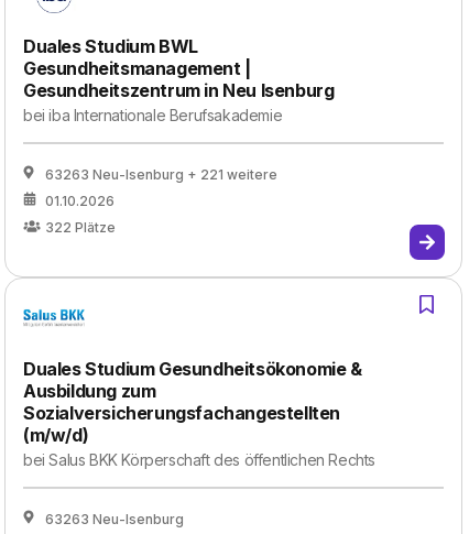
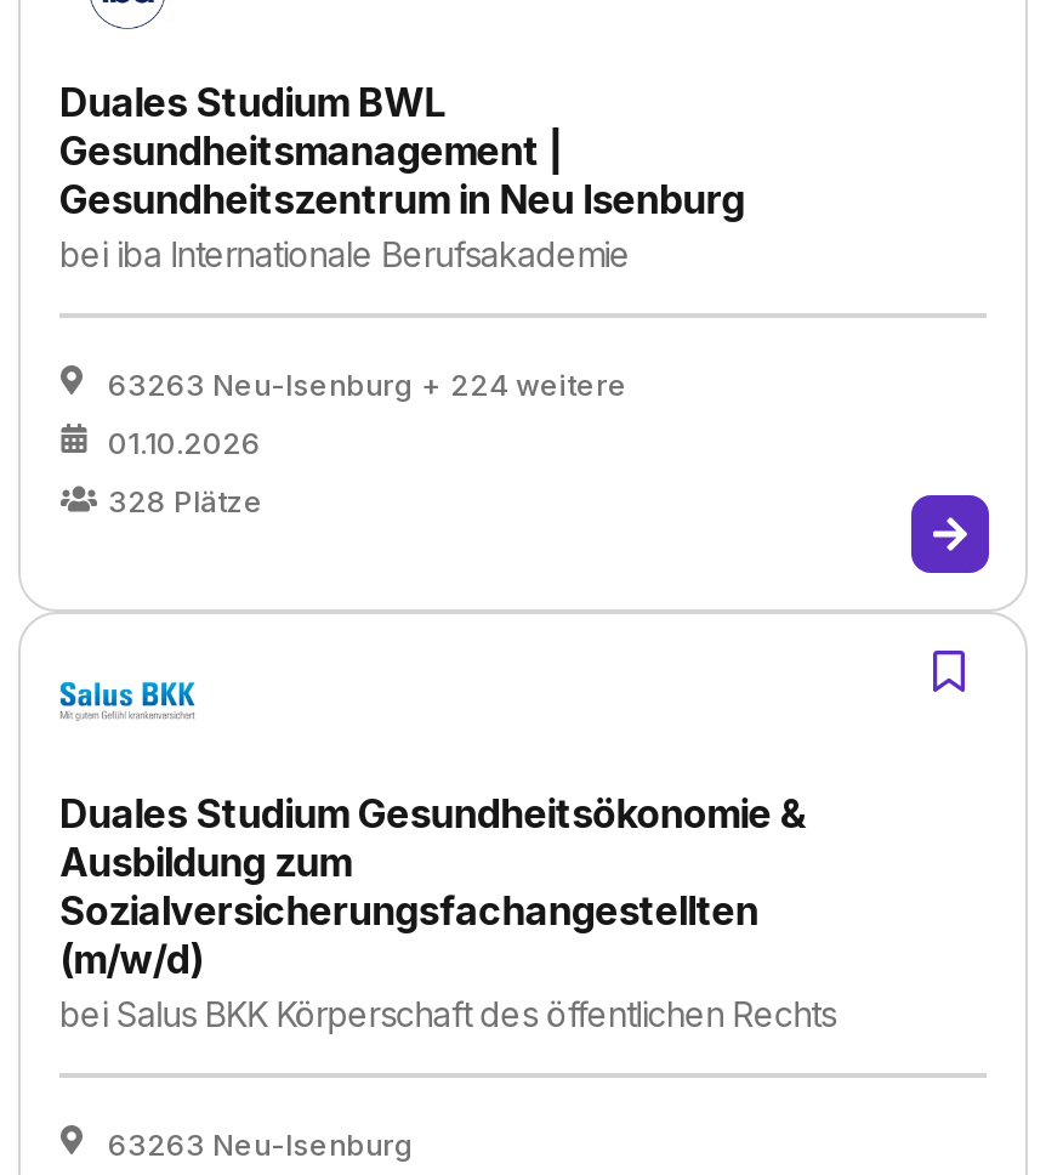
[45,166,277,183] 63263 Neu-Isenburg + 221 weitere -> [108,367,627,403] 63263 Neu-Isenburg + 224 weitere
[45,219,116,236] 322 Plätze -> [108,483,263,520] 328 Plätze

